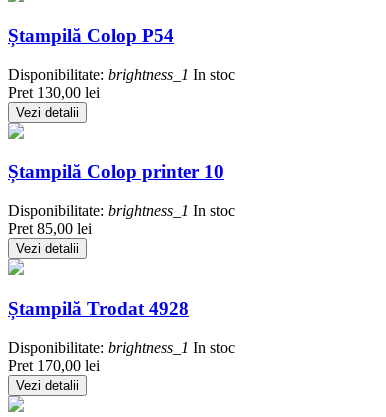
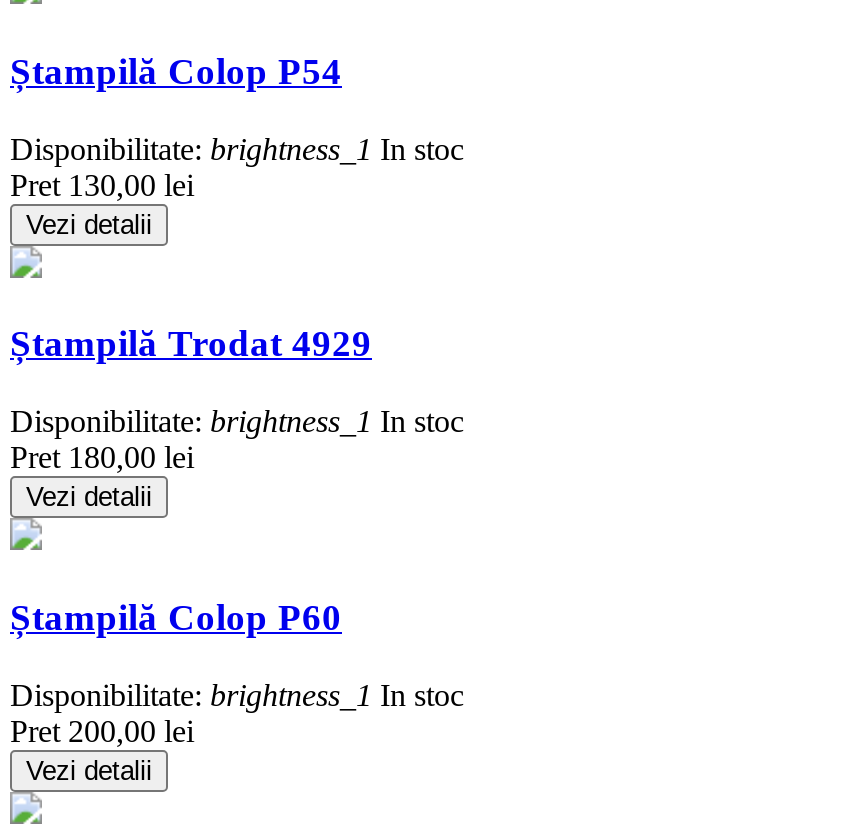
[8,161,224,182] Ștampilă Colop printer 10 -> [10,323,372,365] Ștampilă Trodat 4929
[8,220,92,237] Pret 85,00 lei -> [10,440,194,474] Pret 180,00 lei
[8,298,189,319] Ștampilă Trodat 4928 -> [10,596,342,638] Ștampilă Colop P60
[8,356,100,373] Pret 170,00 lei -> [10,713,194,747] Pret 200,00 lei

